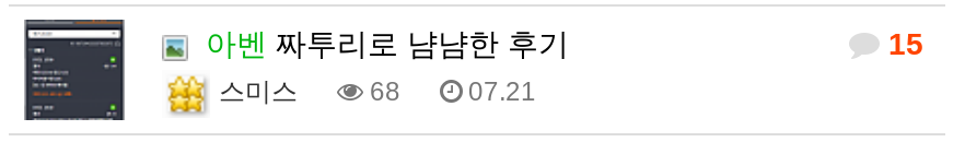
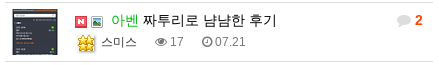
[888,27,923,62] 15 -> [415,12,423,28] 2
[363,77,536,108] 68 07.21 -> [167,35,246,49] 17 07.21

